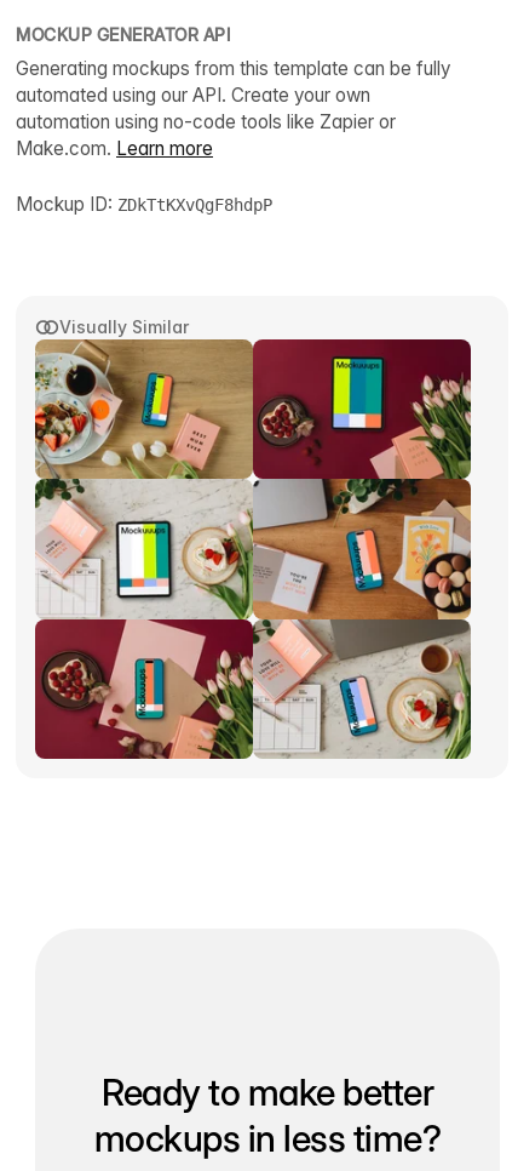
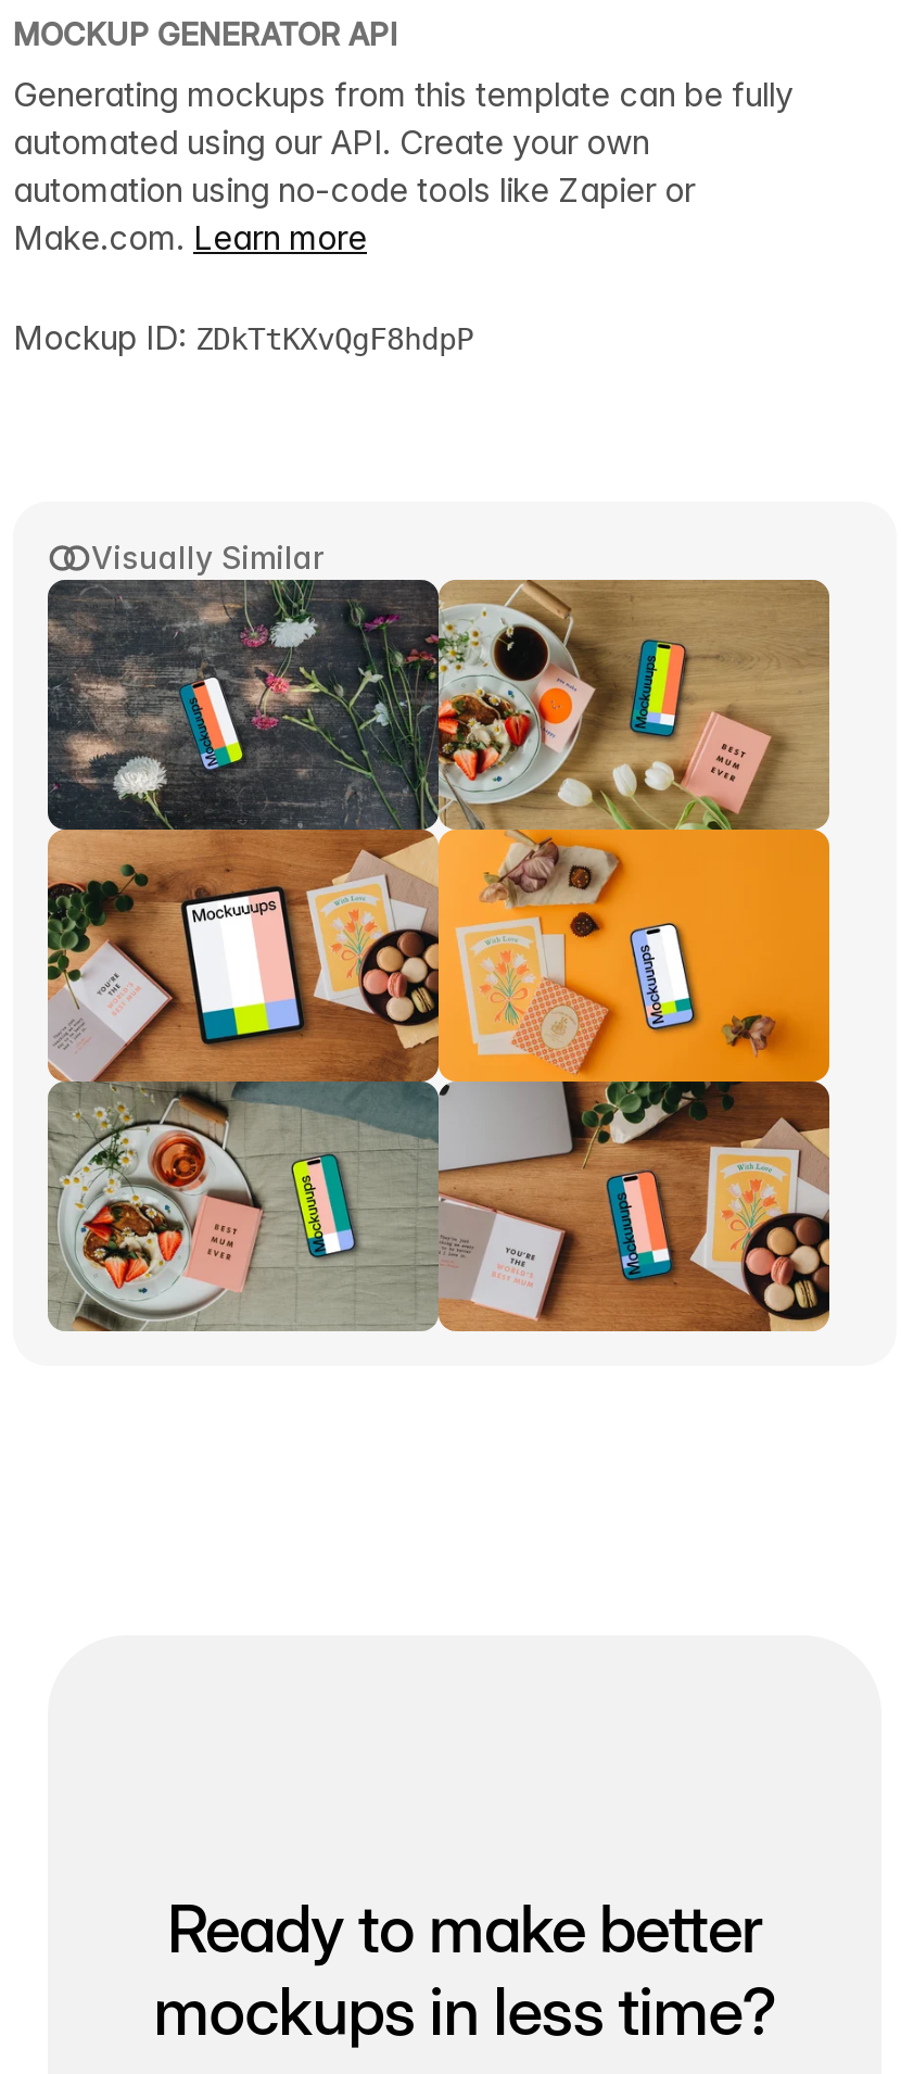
[34,338,472,760] [image] -> [46,578,832,1333] [image]

